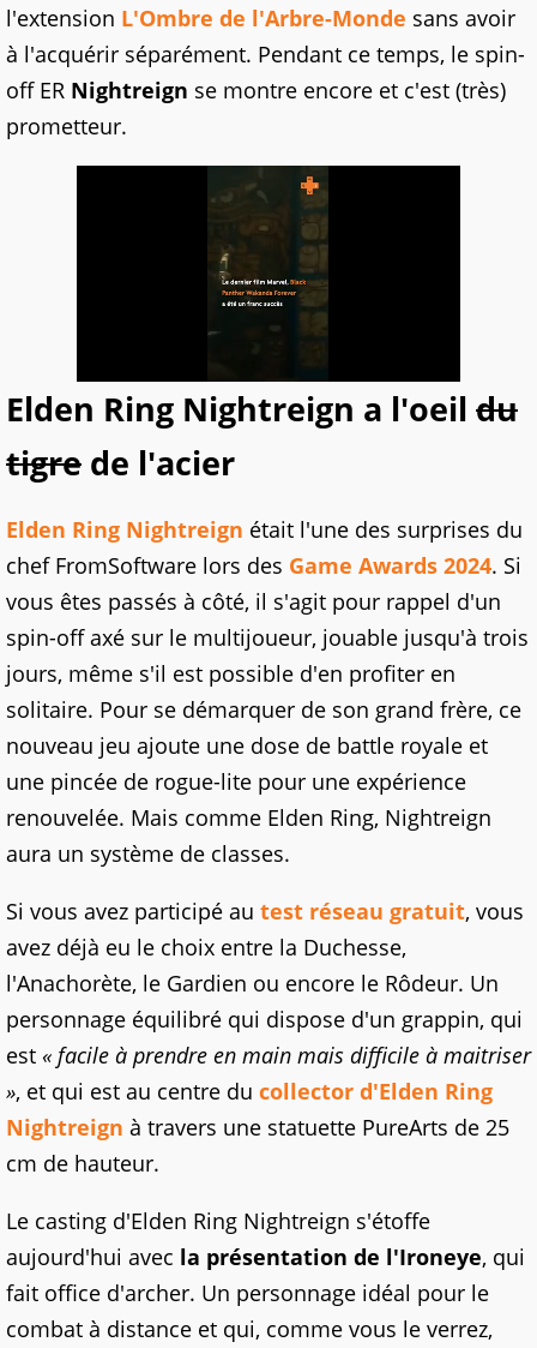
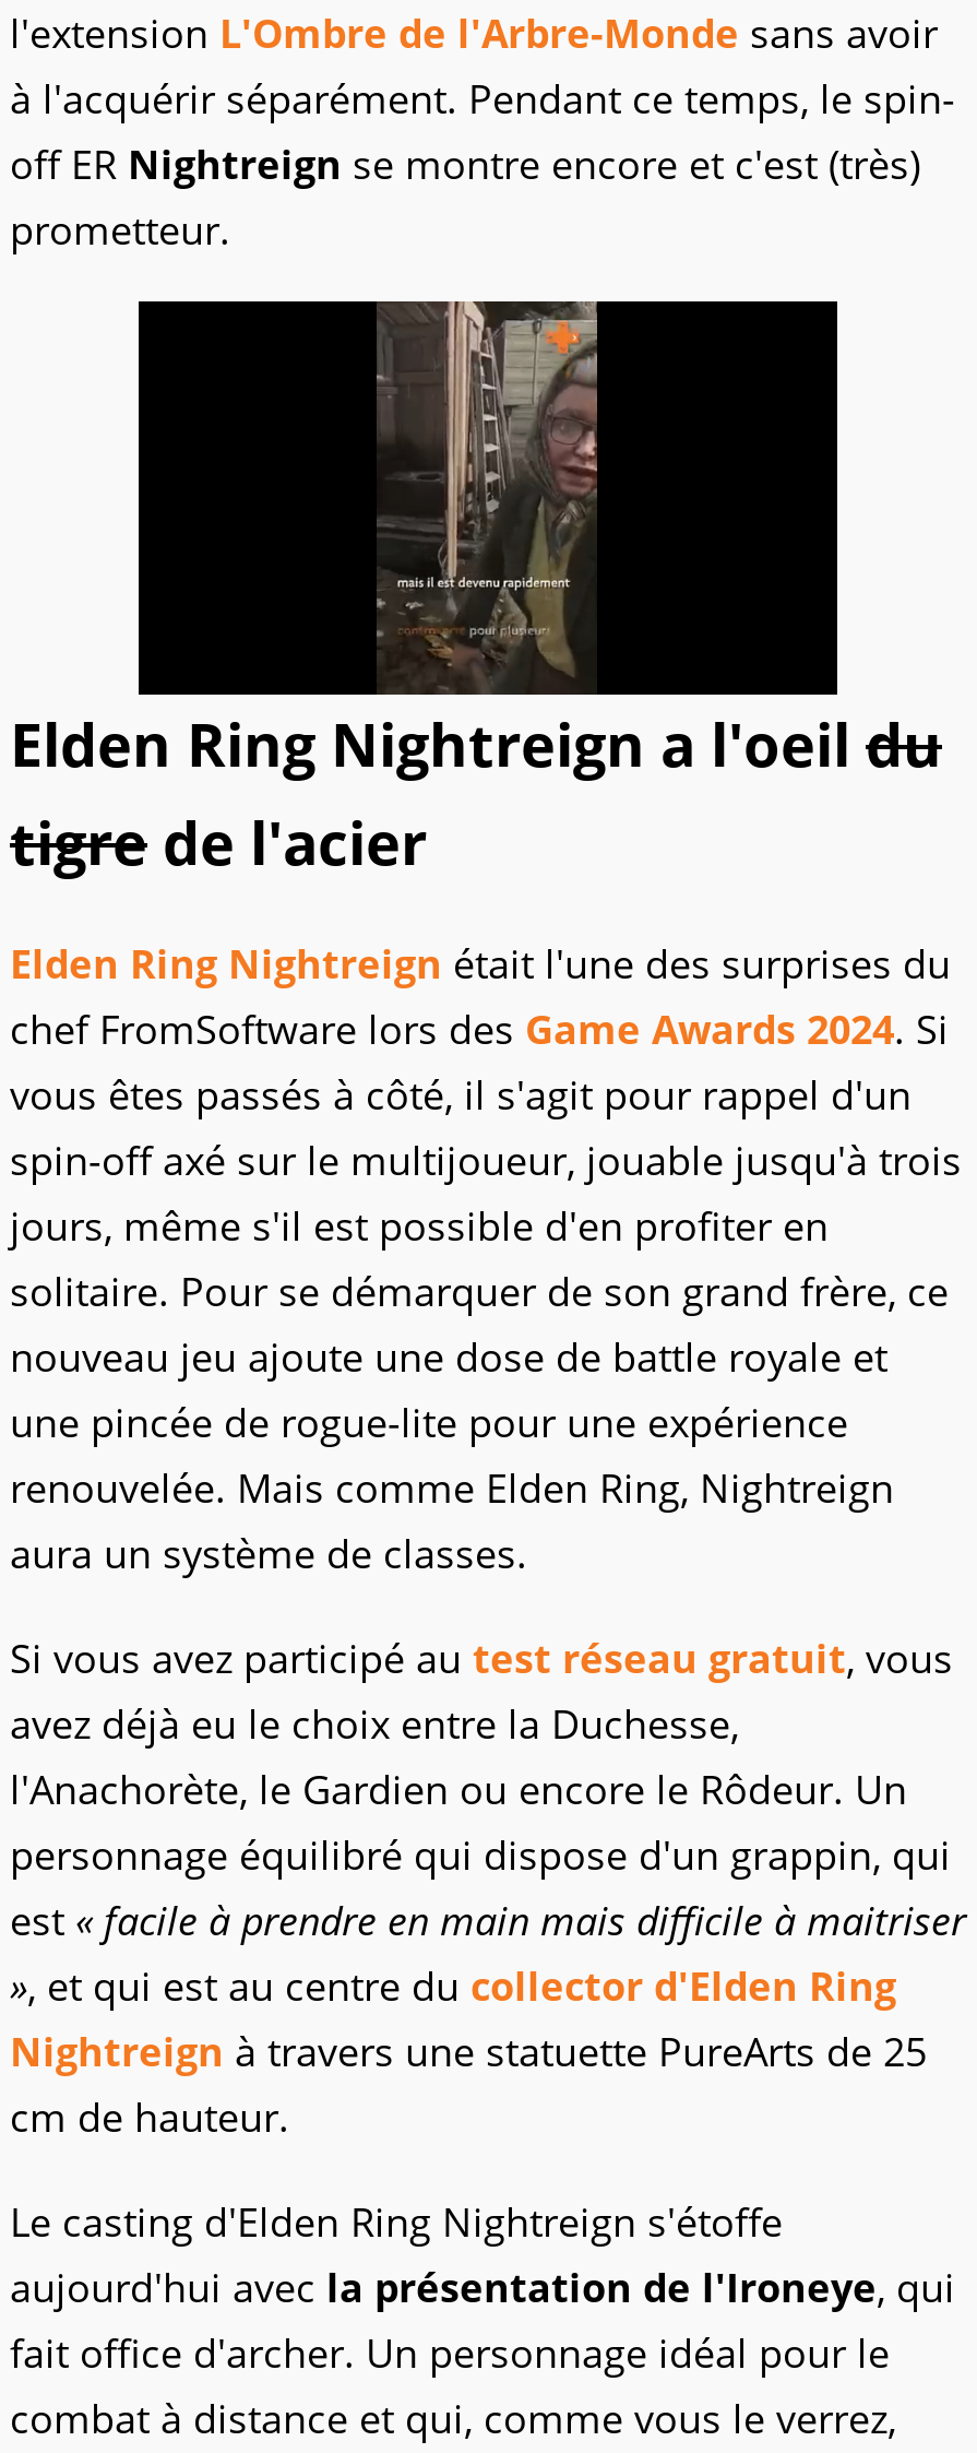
[209,166,327,381] [image] -> [377,299,599,695] [image]

